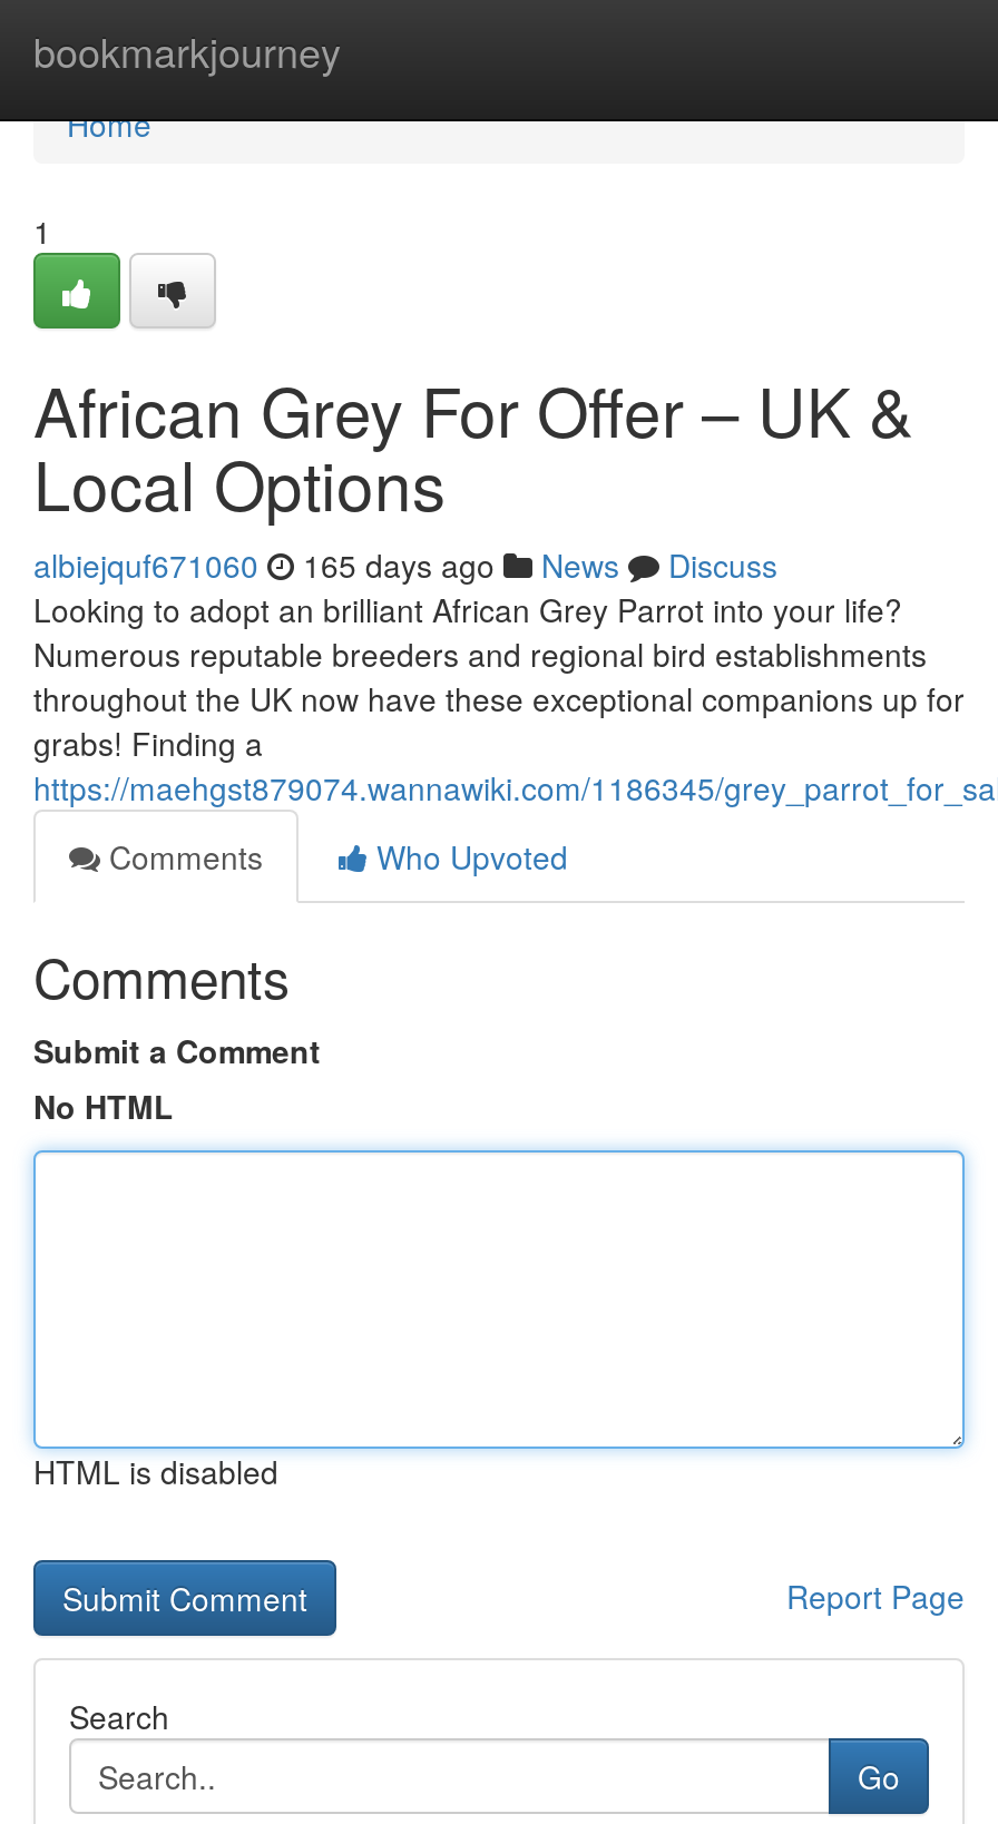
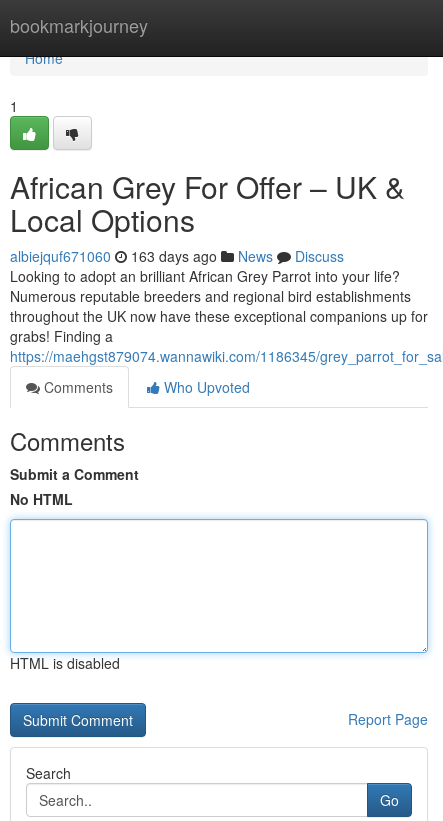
[33,542,777,587] albiejquf671060 165 days ago News Discuss -> [10,246,344,266] albiejquf671060 163 days ago News Discuss

